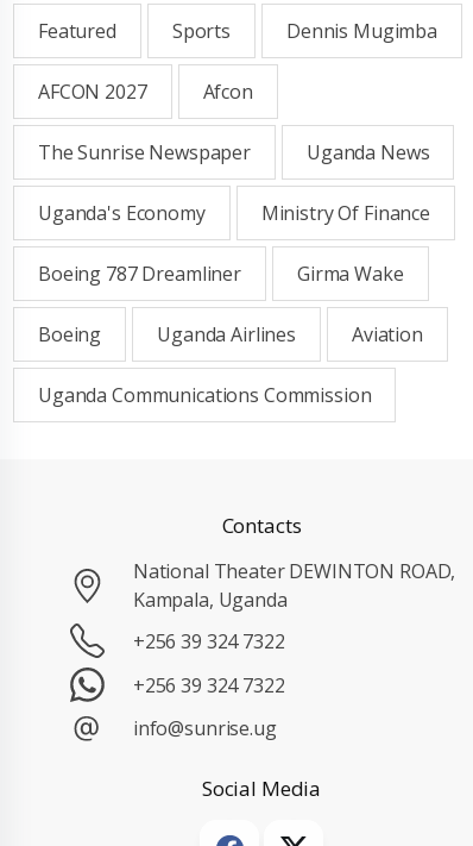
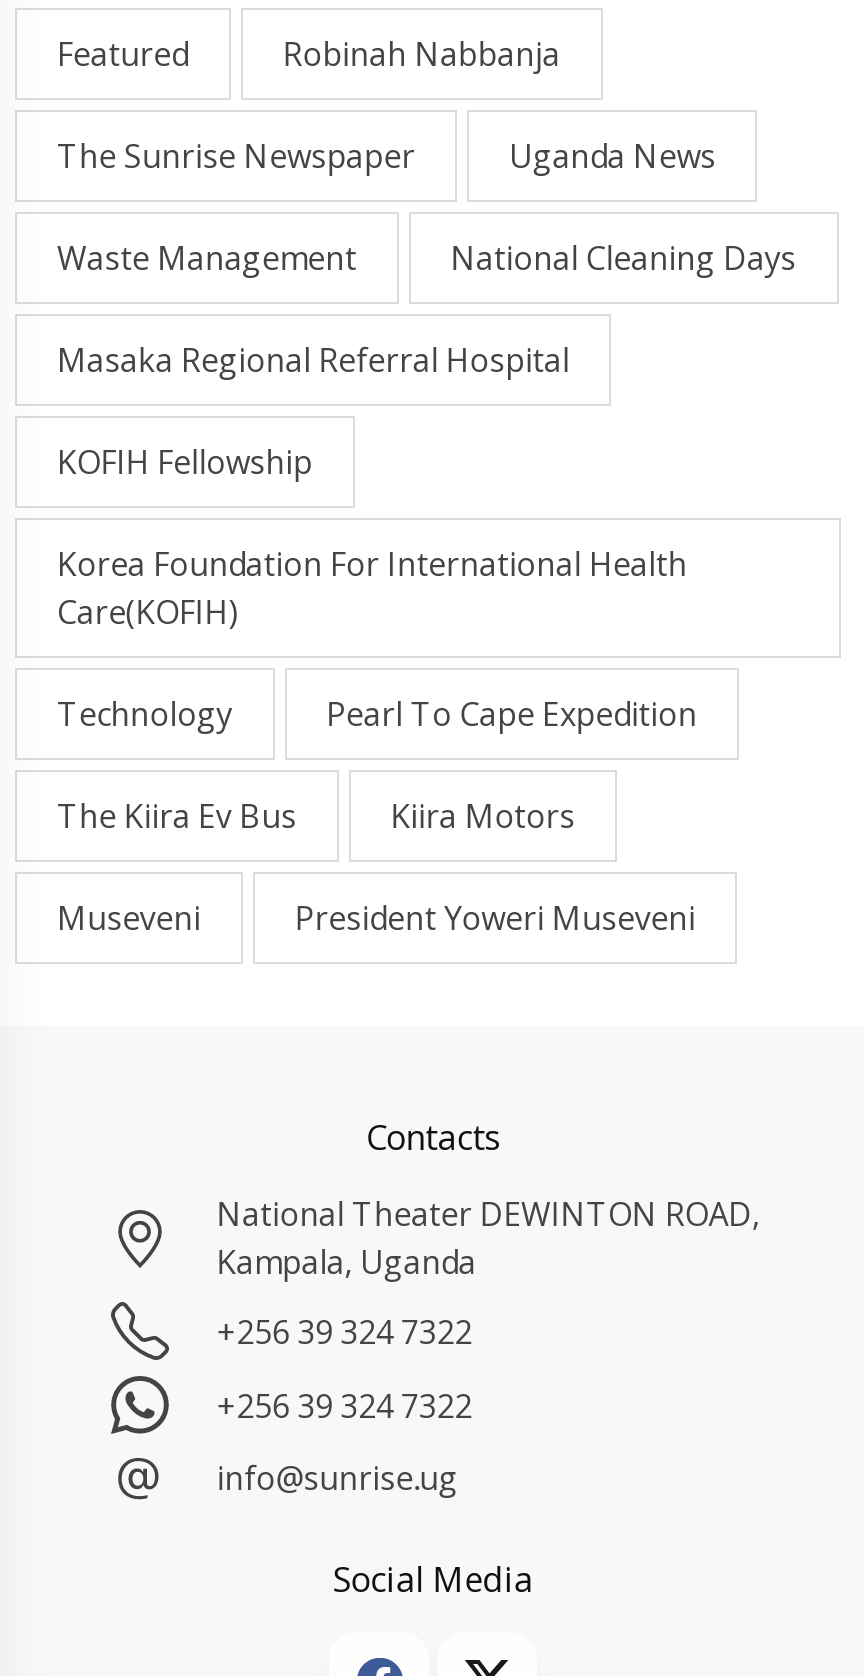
[38,18,437,105] Sports | Dennis Mugimba | AFCON 2027 | Afcon -> [283,33,560,77] Robinah Nabbanja
moved [38,140,430,166] -> [57,135,716,179]: The Sunrise Newspaper | Uganda News
[38,200,430,409] Uganda's Economy | Ministry Of Finance | Boeing 787 Dreamliner | Girma Wake | Boeing | Uganda Airlines | Aviation | Uganda Communications Commission -> [57,237,796,941] Waste Management | National Cleaning Days | Masaka Regional Referral Hospital | KOFIH Fellowship | Korea Foundation For International Health | Care(KOFIH) | Technology | Pearl To Cape Expedition | The Kiira Ev Bus | Kiira Motors | Museveni | President Yoweri Museveni

